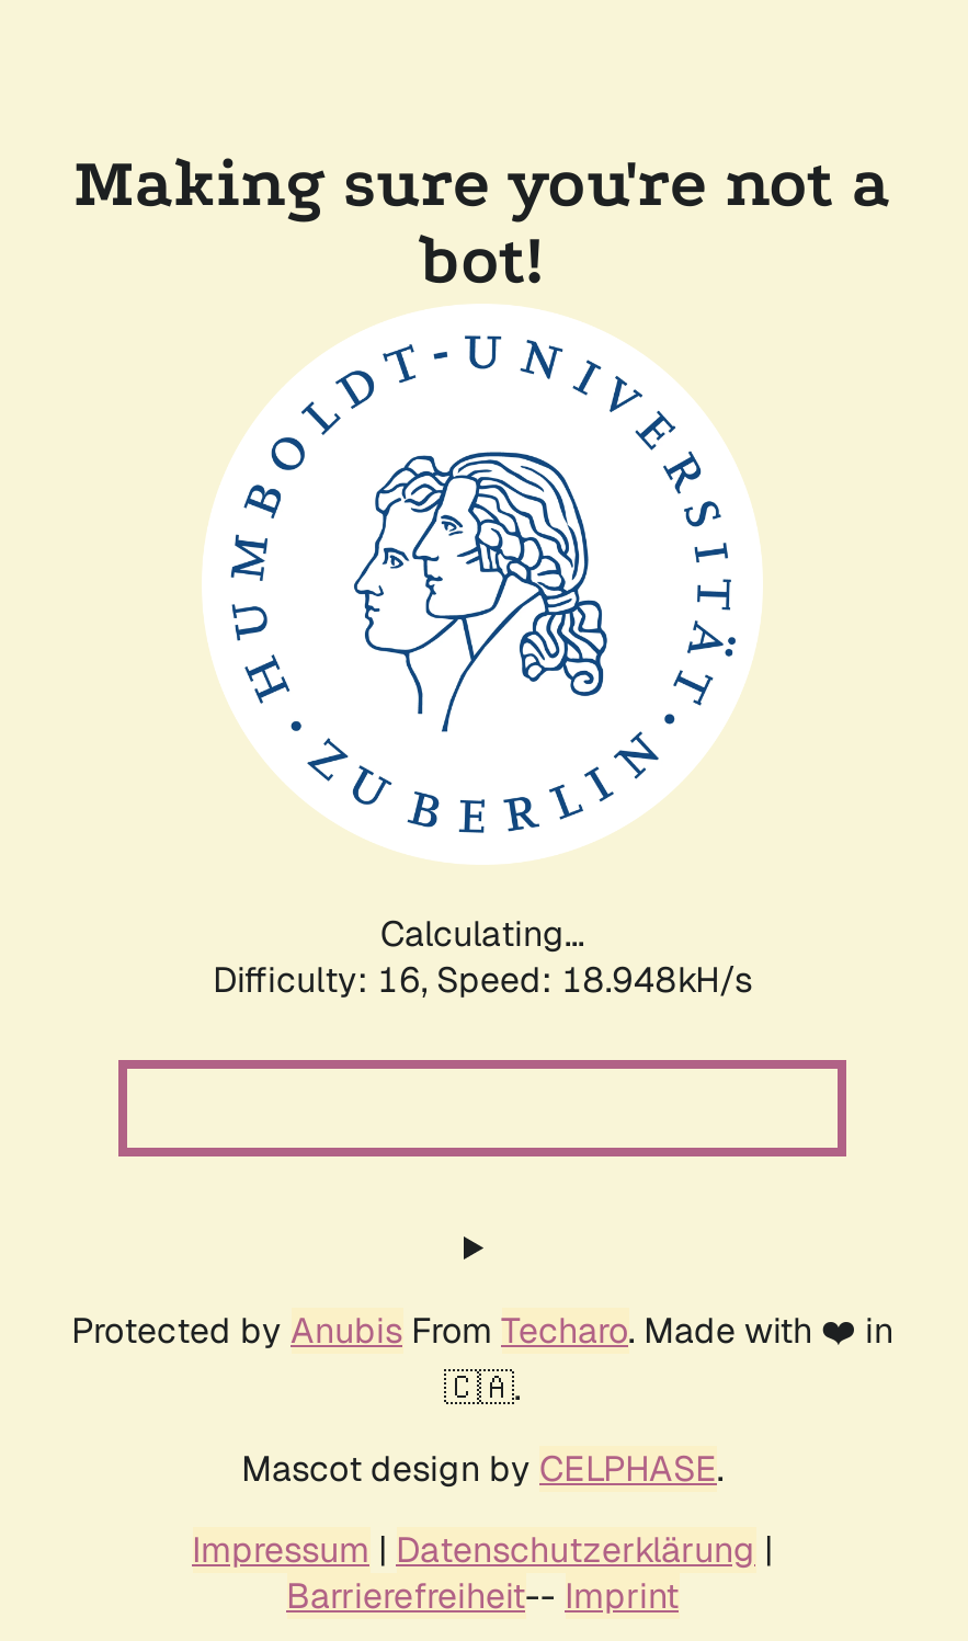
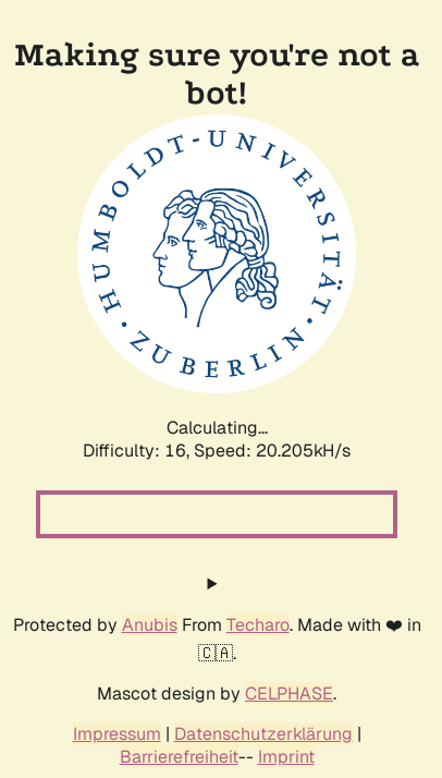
[213,957,752,1003] Difficulty: 16, Speed: 18.948kH/s -> [83,439,351,462] Difficulty: 16, Speed: 20.205kH/s

